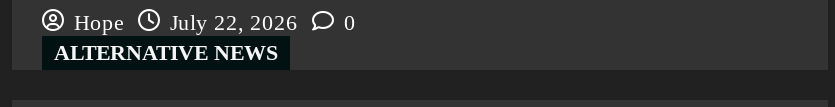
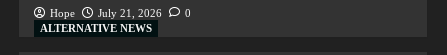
[74,10,356,34] Hope July 22, 2026 0 -> [50,7,191,19] Hope July 21, 2026 0

